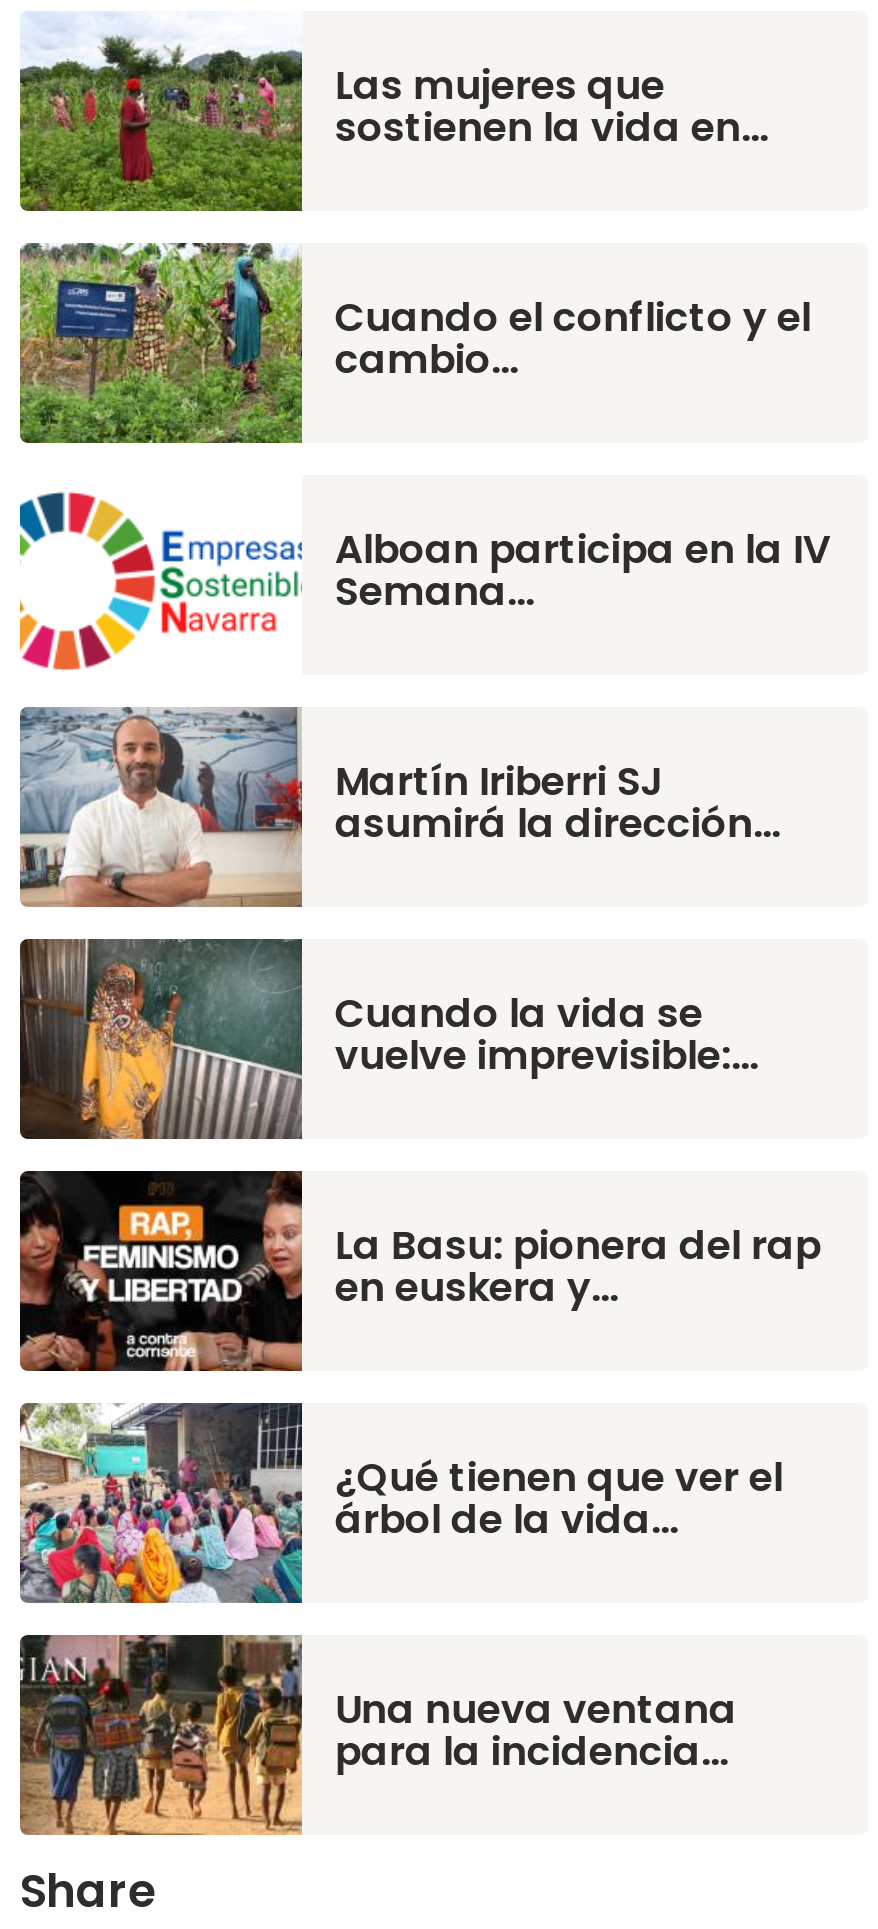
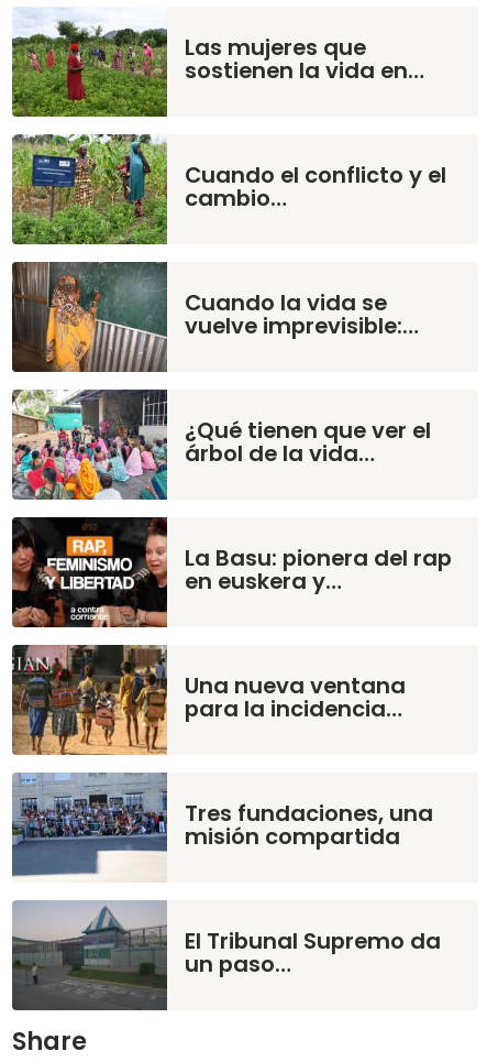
[18,479,831,850] [image] | Alboan participa en la IV | Semana… | Martín Iriberri SJ | asumirá la dirección… -> none
[20,707,302,909] [image] -> none
moved [18,935,761,1143] -> [11,260,419,374]: [image] | Cuando la vida se | vuelve imprevisible:…
moved [20,1169,821,1373] -> [12,517,452,628]: [image] | La Basu: pionera del rap | en euskera y…
moved [16,1399,783,1607] -> [10,387,431,502]: [image] | ¿Qué tienen que ver el | árbol de la vida…
moved [16,1631,737,1839] -> [10,643,406,757]: [image] | Una nueva ventana | para la incidencia…
none -> [12,773,441,979] [image] | Tres fundaciones, una | misión compartida | El Tribunal Supremo da | un paso…
none -> [12,900,168,1011] [image]

